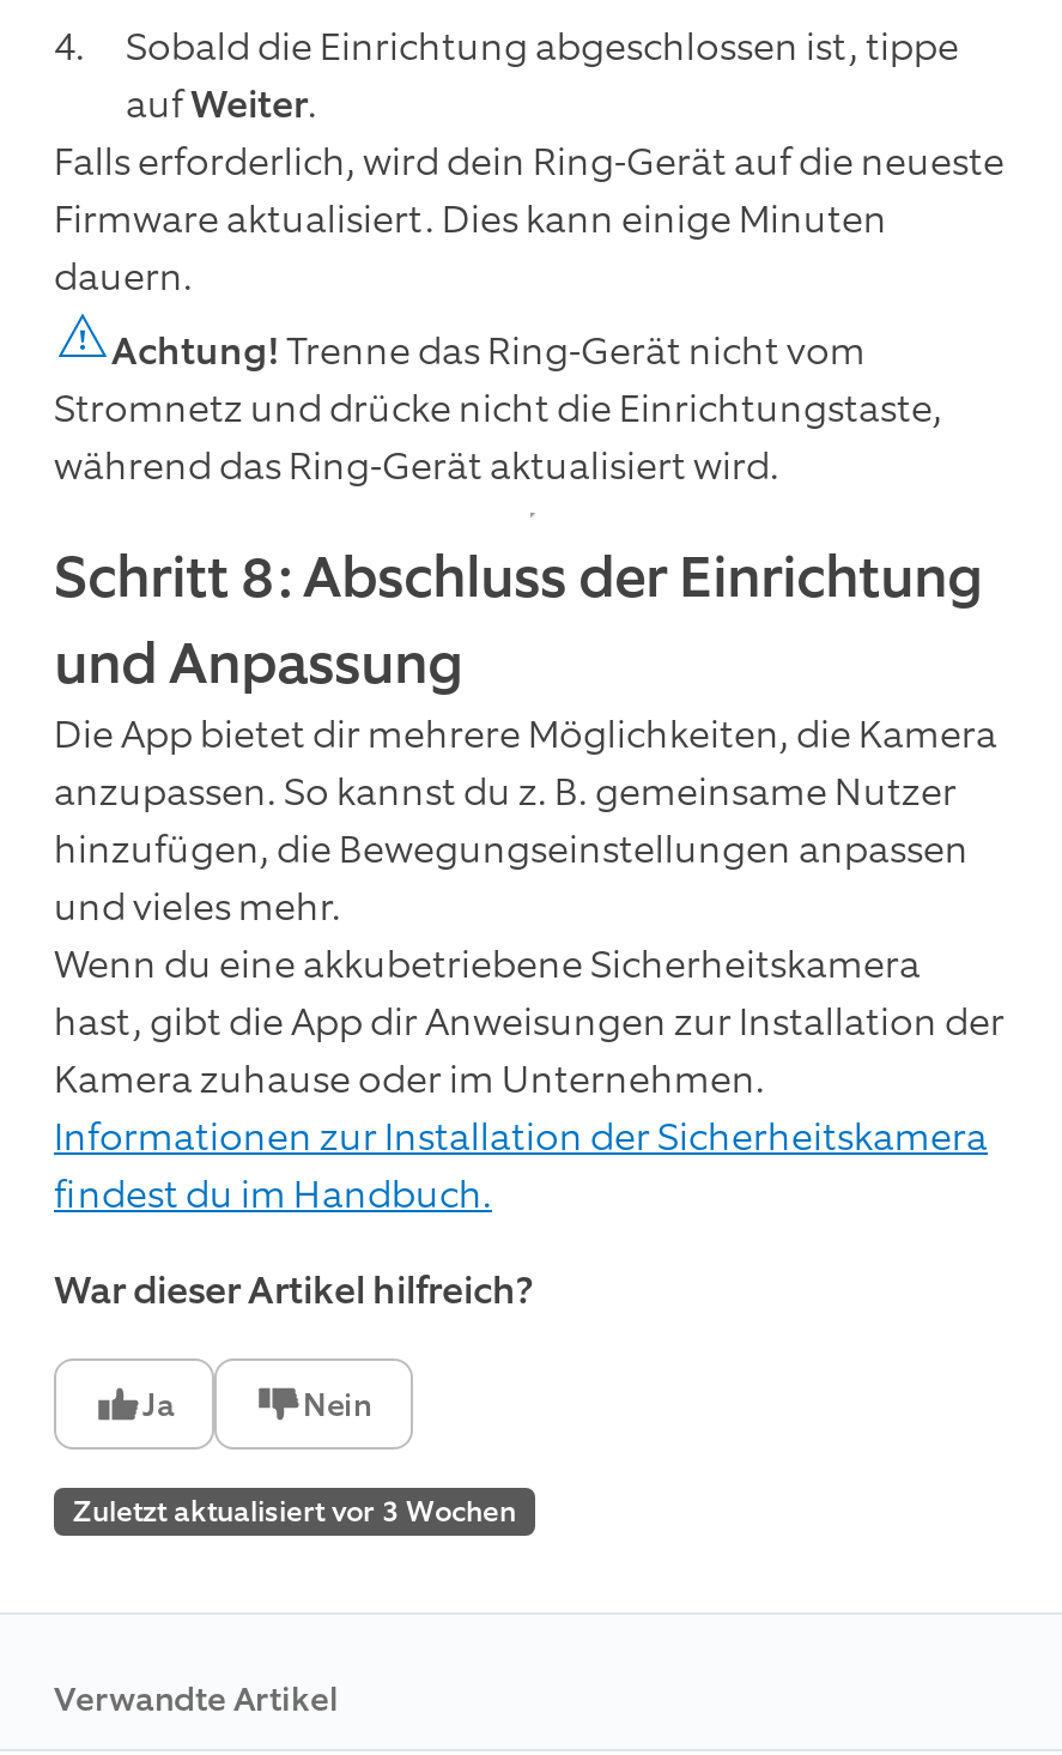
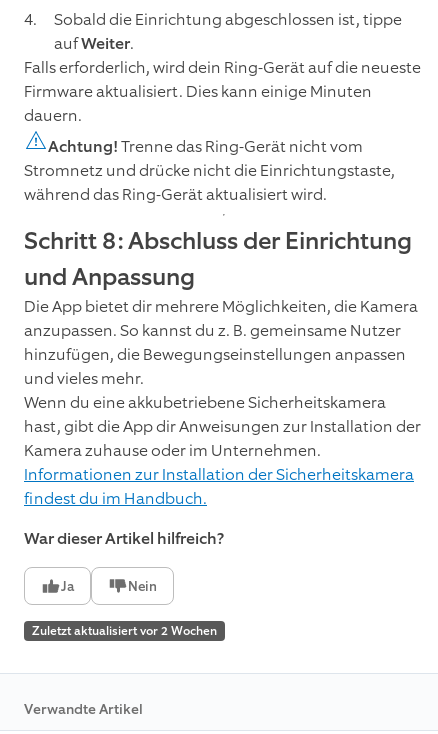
[73,1493,516,1531] Zuletzt aktualisiert vor 3 Wochen -> [32,623,217,639] Zuletzt aktualisiert vor 2 Wochen

